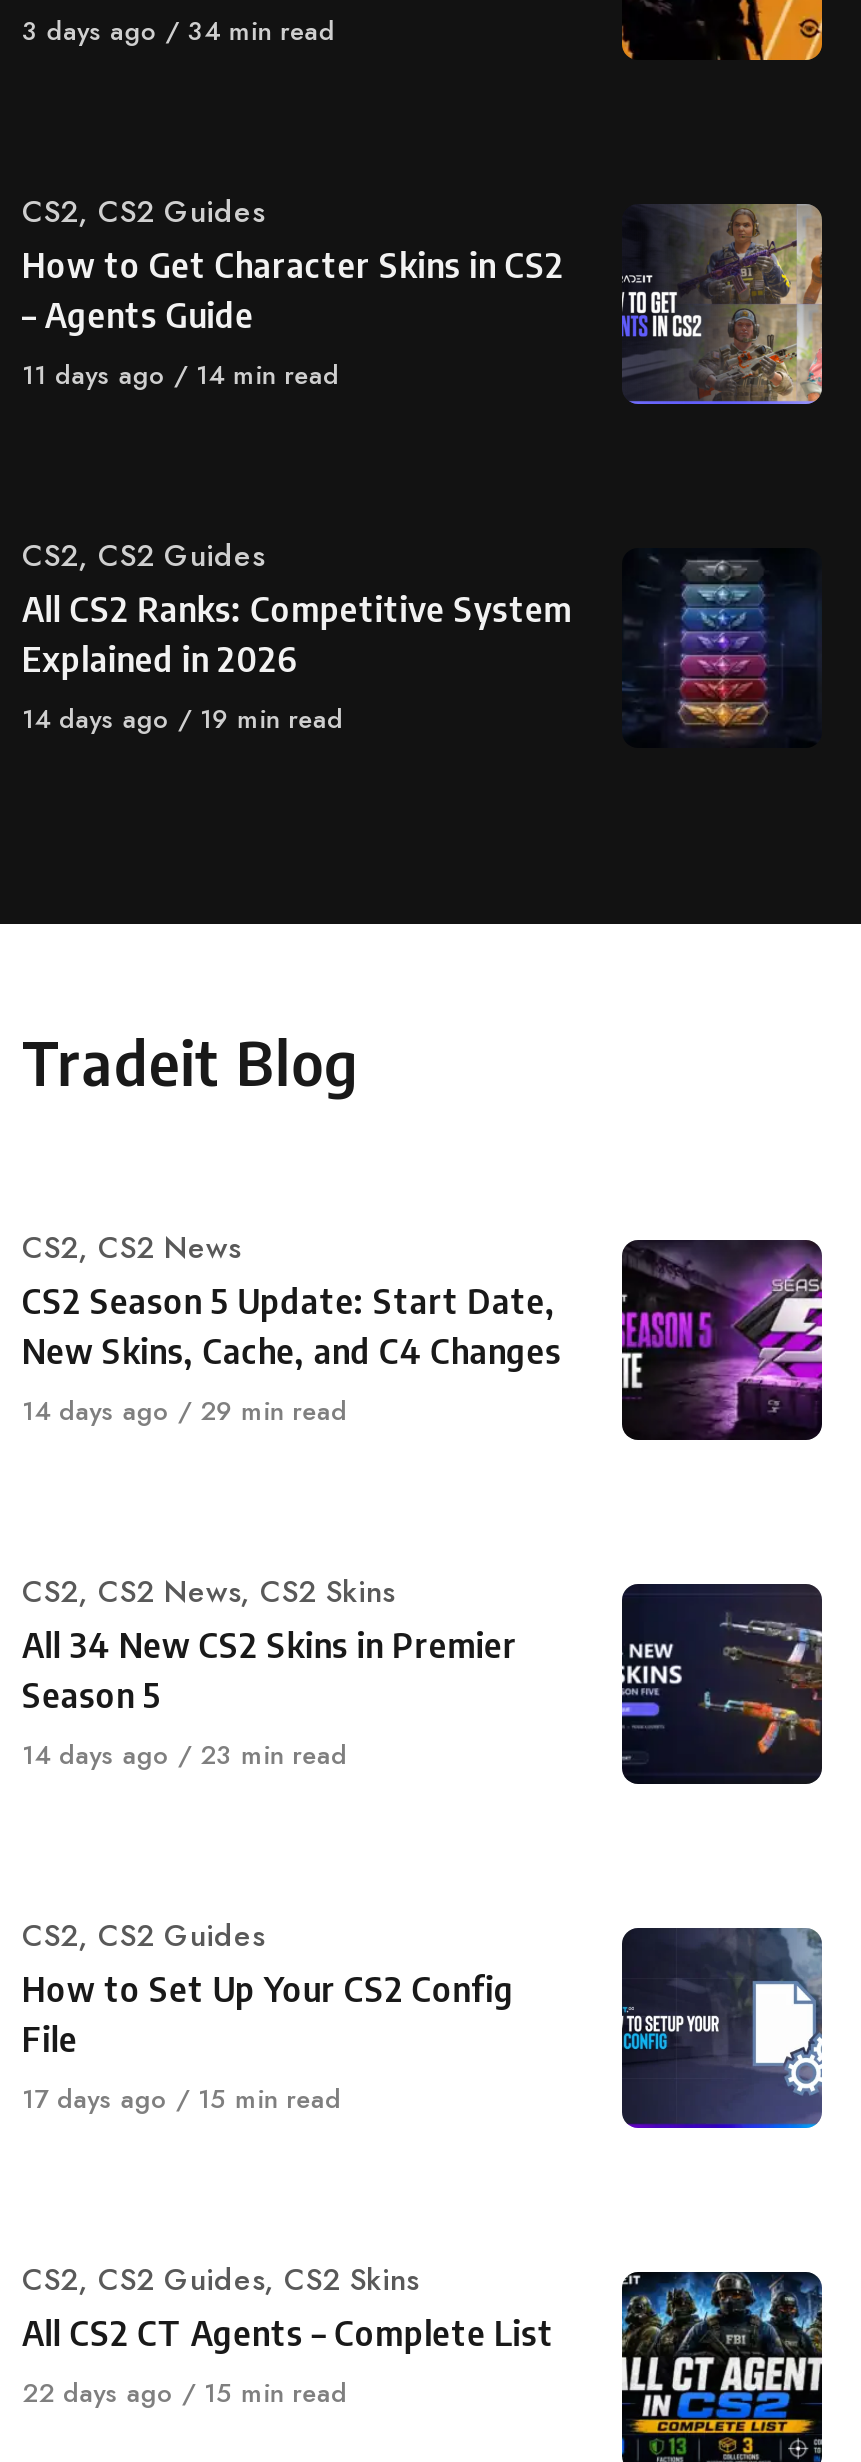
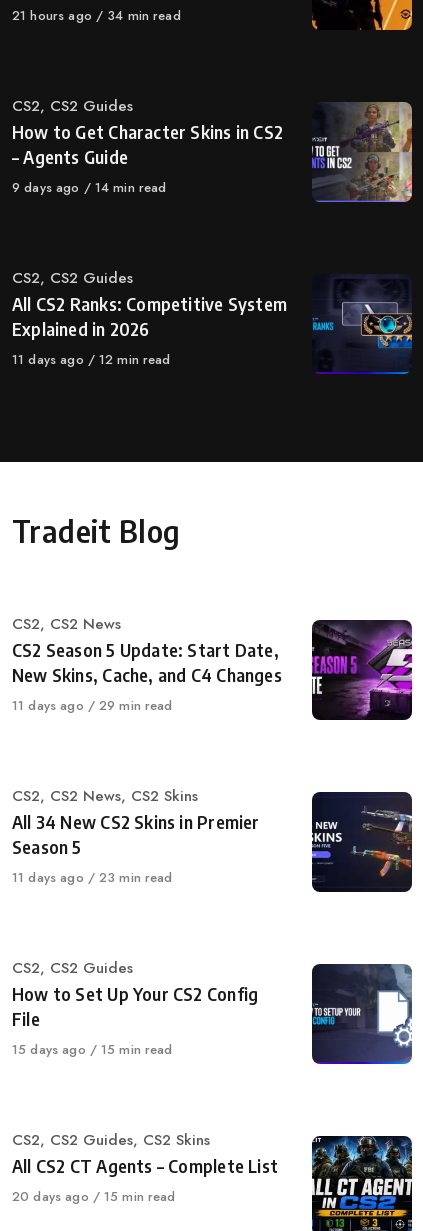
[22,12,335,50] 3 days ago 34 min read -> [12,6,181,25] 21 hours ago 34 min read
[22,356,339,394] 11 days ago 14 min read -> [12,178,166,197] 9 days ago 14 min read
[624,550,822,748] [image] -> [312,275,413,375] [image]
[22,700,169,738] 14 days ago -> [12,350,84,369] 11 days ago
[200,700,343,738] 19 min read -> [99,350,171,369] 12 min read
[22,1392,347,1430] 14 days ago 29 min read -> [12,696,173,715] 11 days ago 29 min read
[22,1736,347,1774] 14 days ago 23 min read -> [12,868,173,887] 11 days ago 23 min read
[22,2080,341,2118] 17 days ago 15 min read -> [12,1040,173,1059] 15 days ago 15 min read
[22,2374,347,2412] 22 days ago 15 min read -> [12,1187,176,1206] 20 days ago 15 min read

